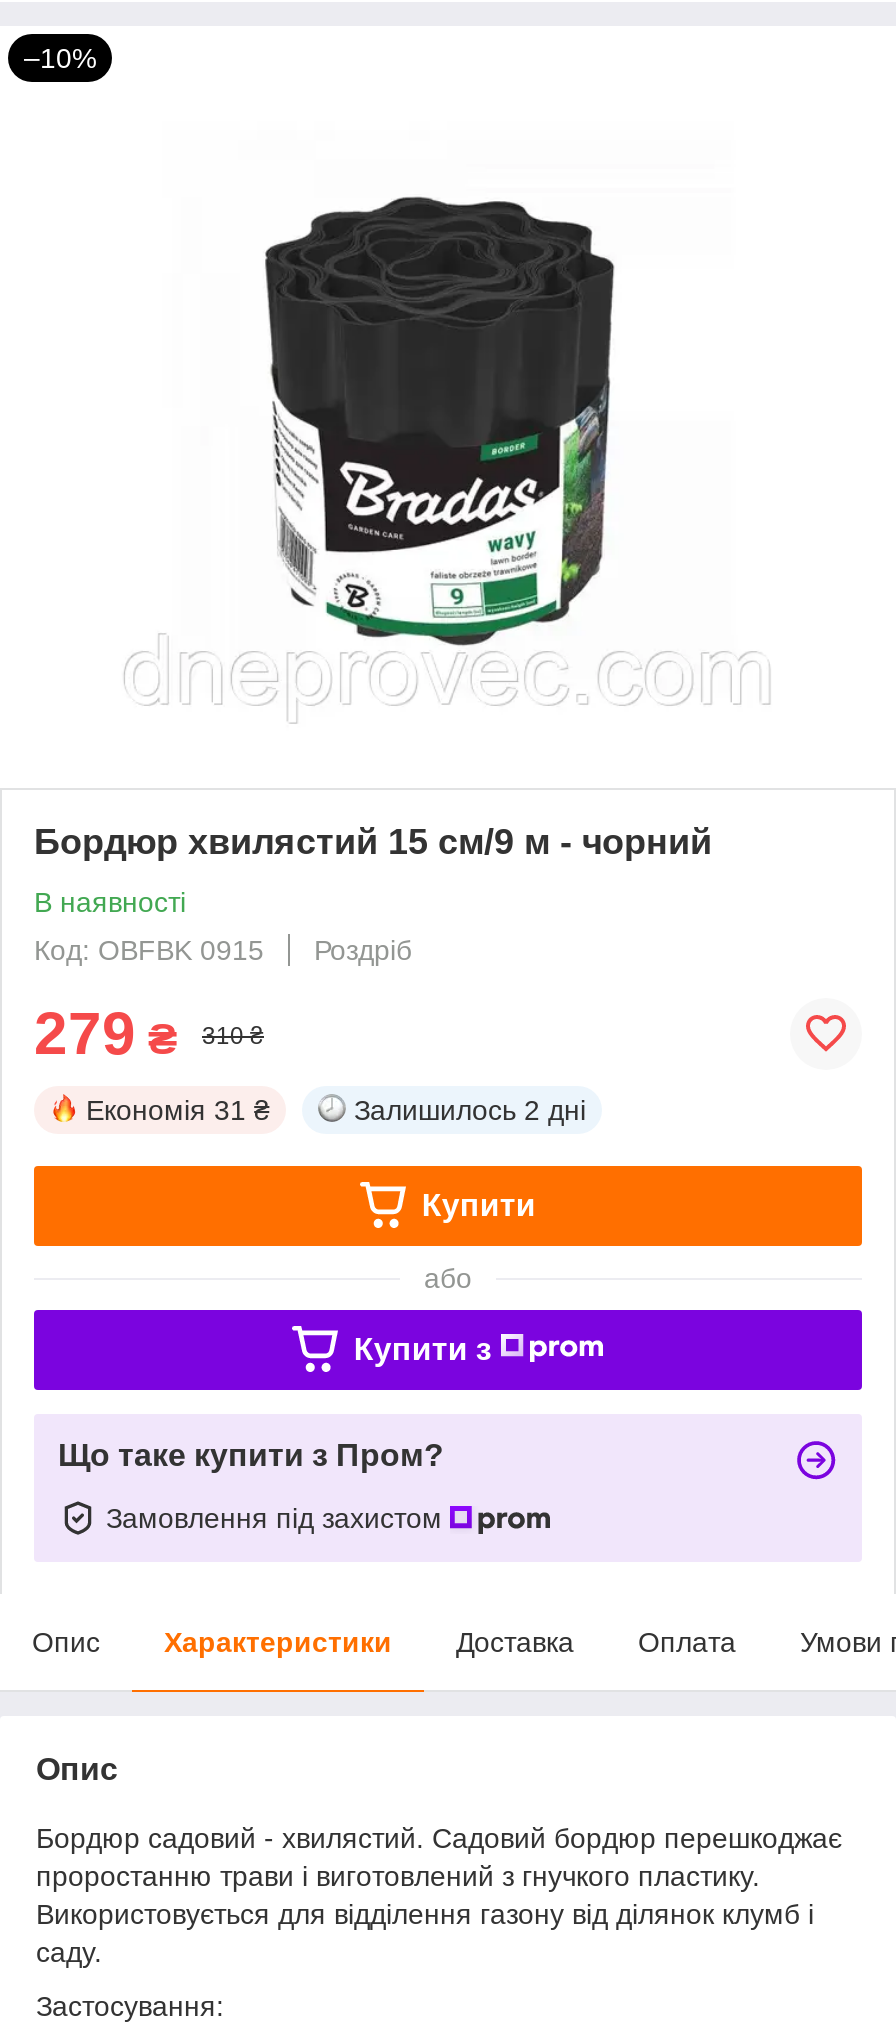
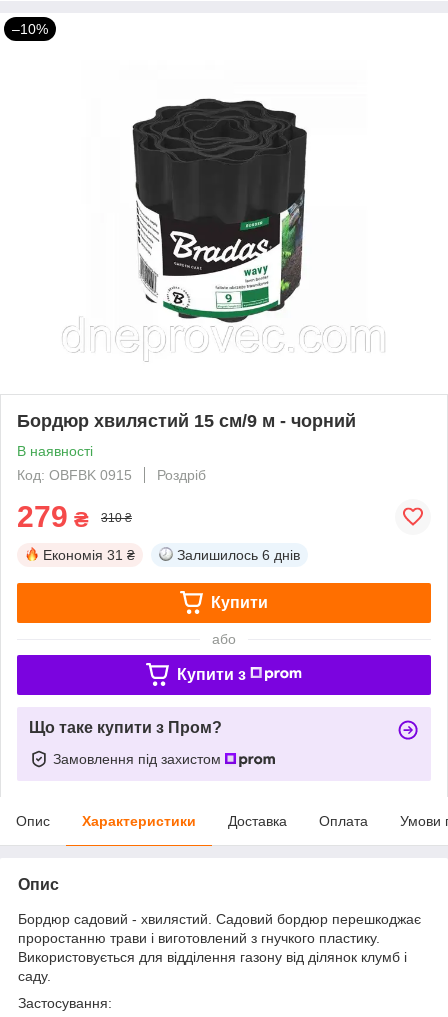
[354,1094,586,1126] Залишилось 2 дні -> [177,547,300,563] Залишилось 6 днів

